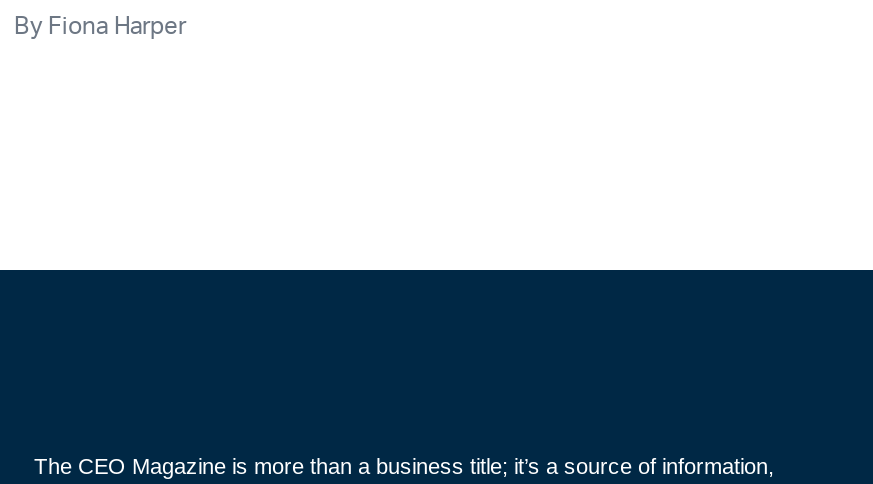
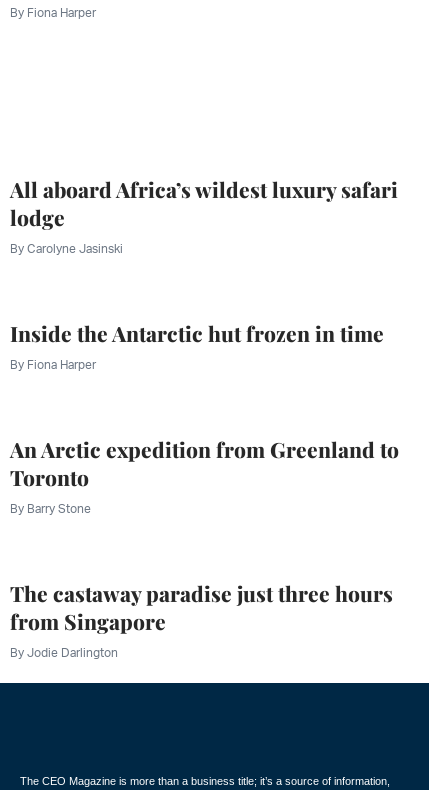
none -> [10,175,399,660] All aboard Africa’s wildest luxury safari | lodge | By Carolyne Jasinski | Inside the Antarctic hut frozen in time | By Fiona Harper | An Arctic expedition from Greenland to | Toronto | By Barry Stone | The castaway paradise just three hours | from Singapore | By Jodie Darlington

